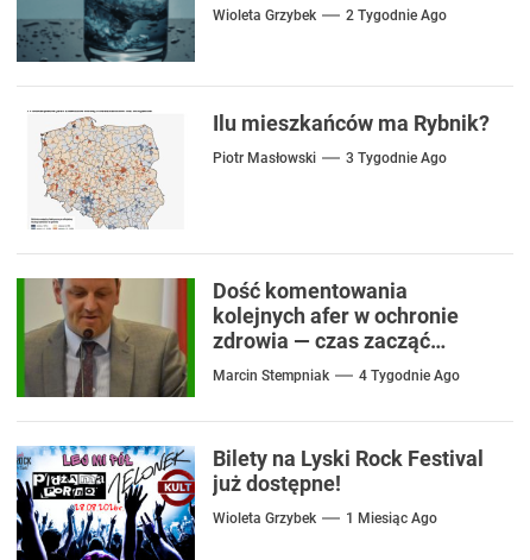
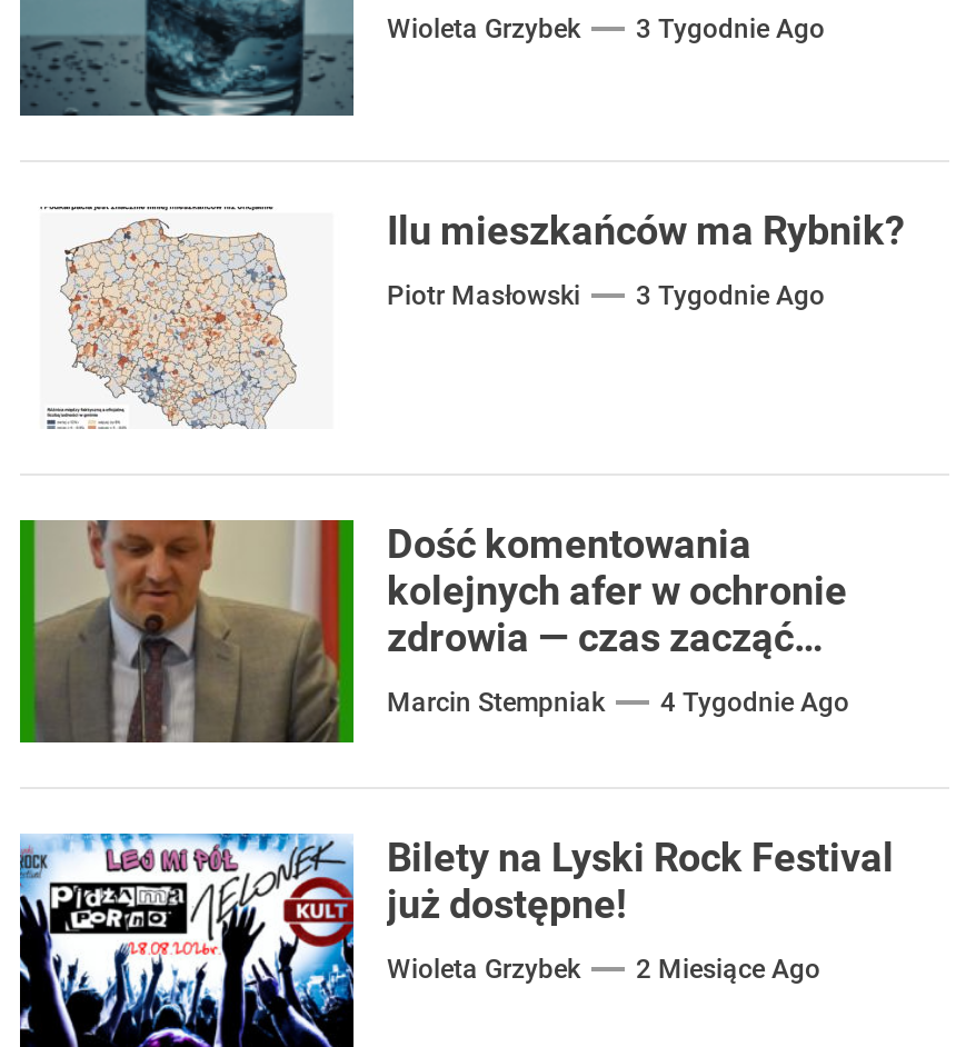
[213,8,447,24] Wioleta Grzybek 2 Tygodnie Ago -> [387,14,825,45] Wioleta Grzybek 3 Tygodnie Ago
[213,511,437,527] Wioleta Grzybek 1 Miesiąc Ago -> [387,955,820,986] Wioleta Grzybek 2 Miesiące Ago

